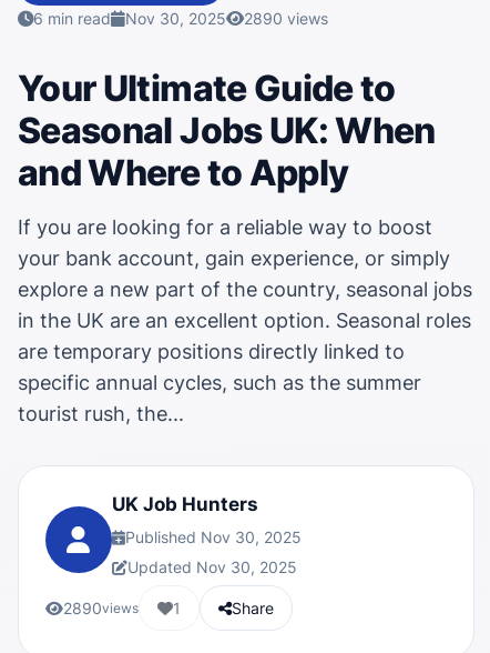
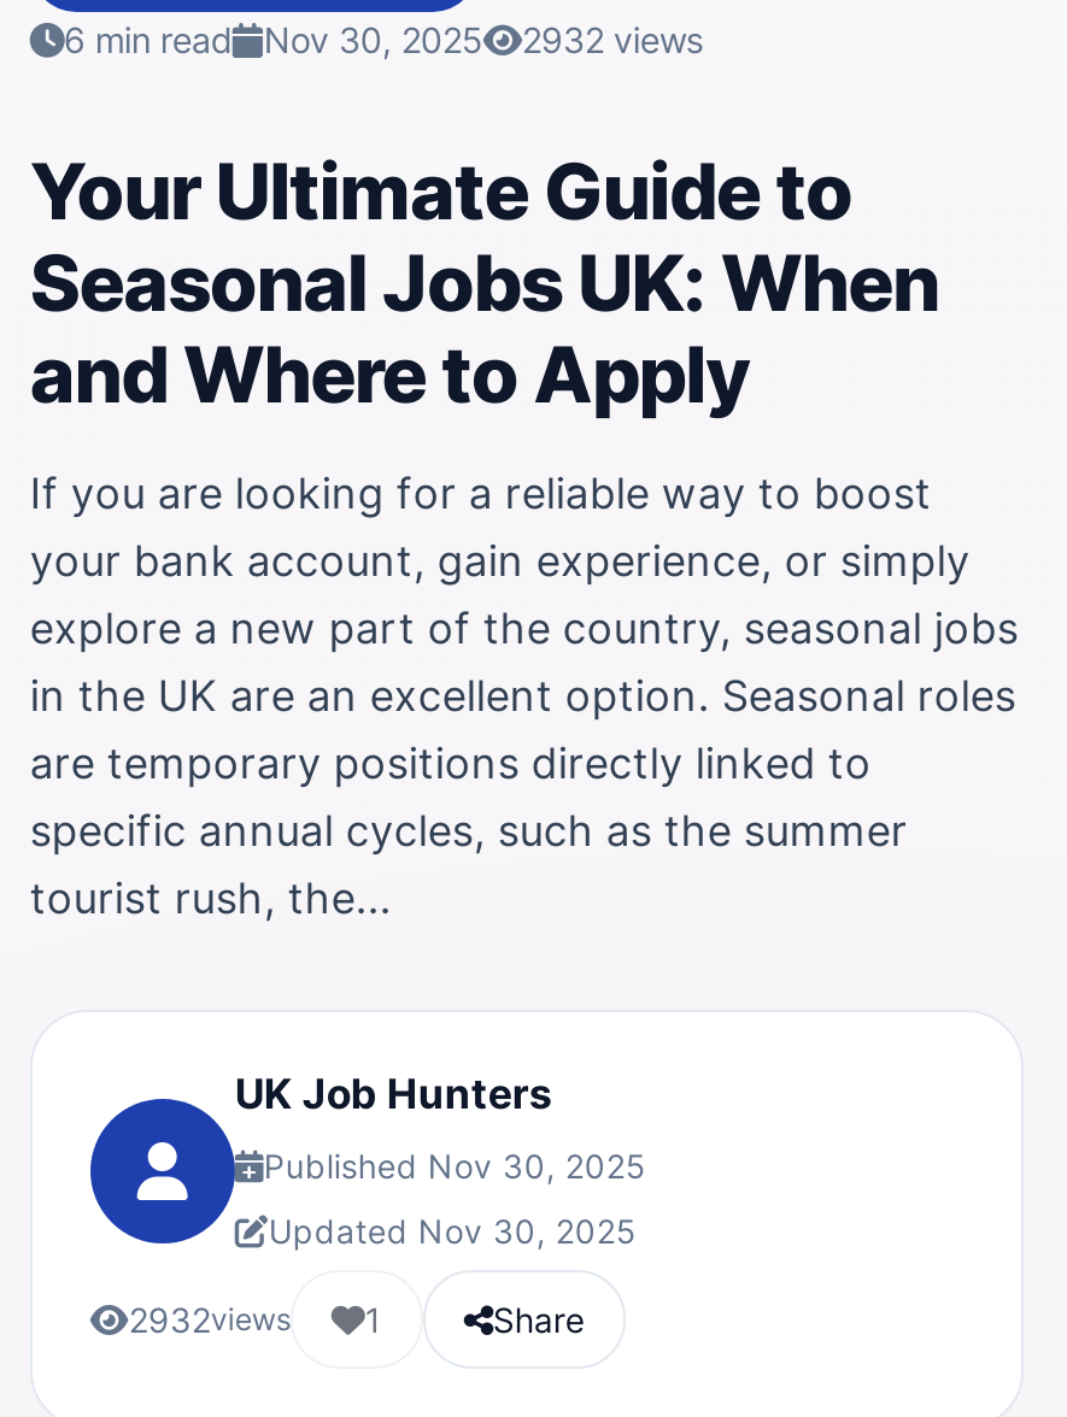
[33,9,328,28] 6 min read Nov 30, 2025 2890 views -> [64,19,703,60] 6 min read Nov 30, 2025 2932 views
[63,599,138,617] 2890views -> [129,1299,290,1340] 2932views

